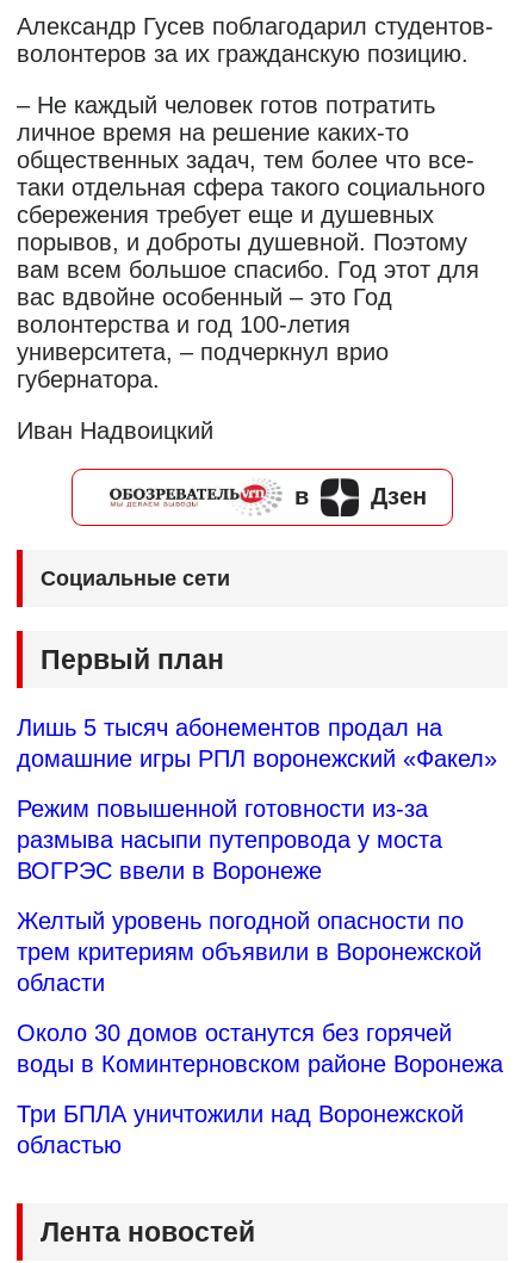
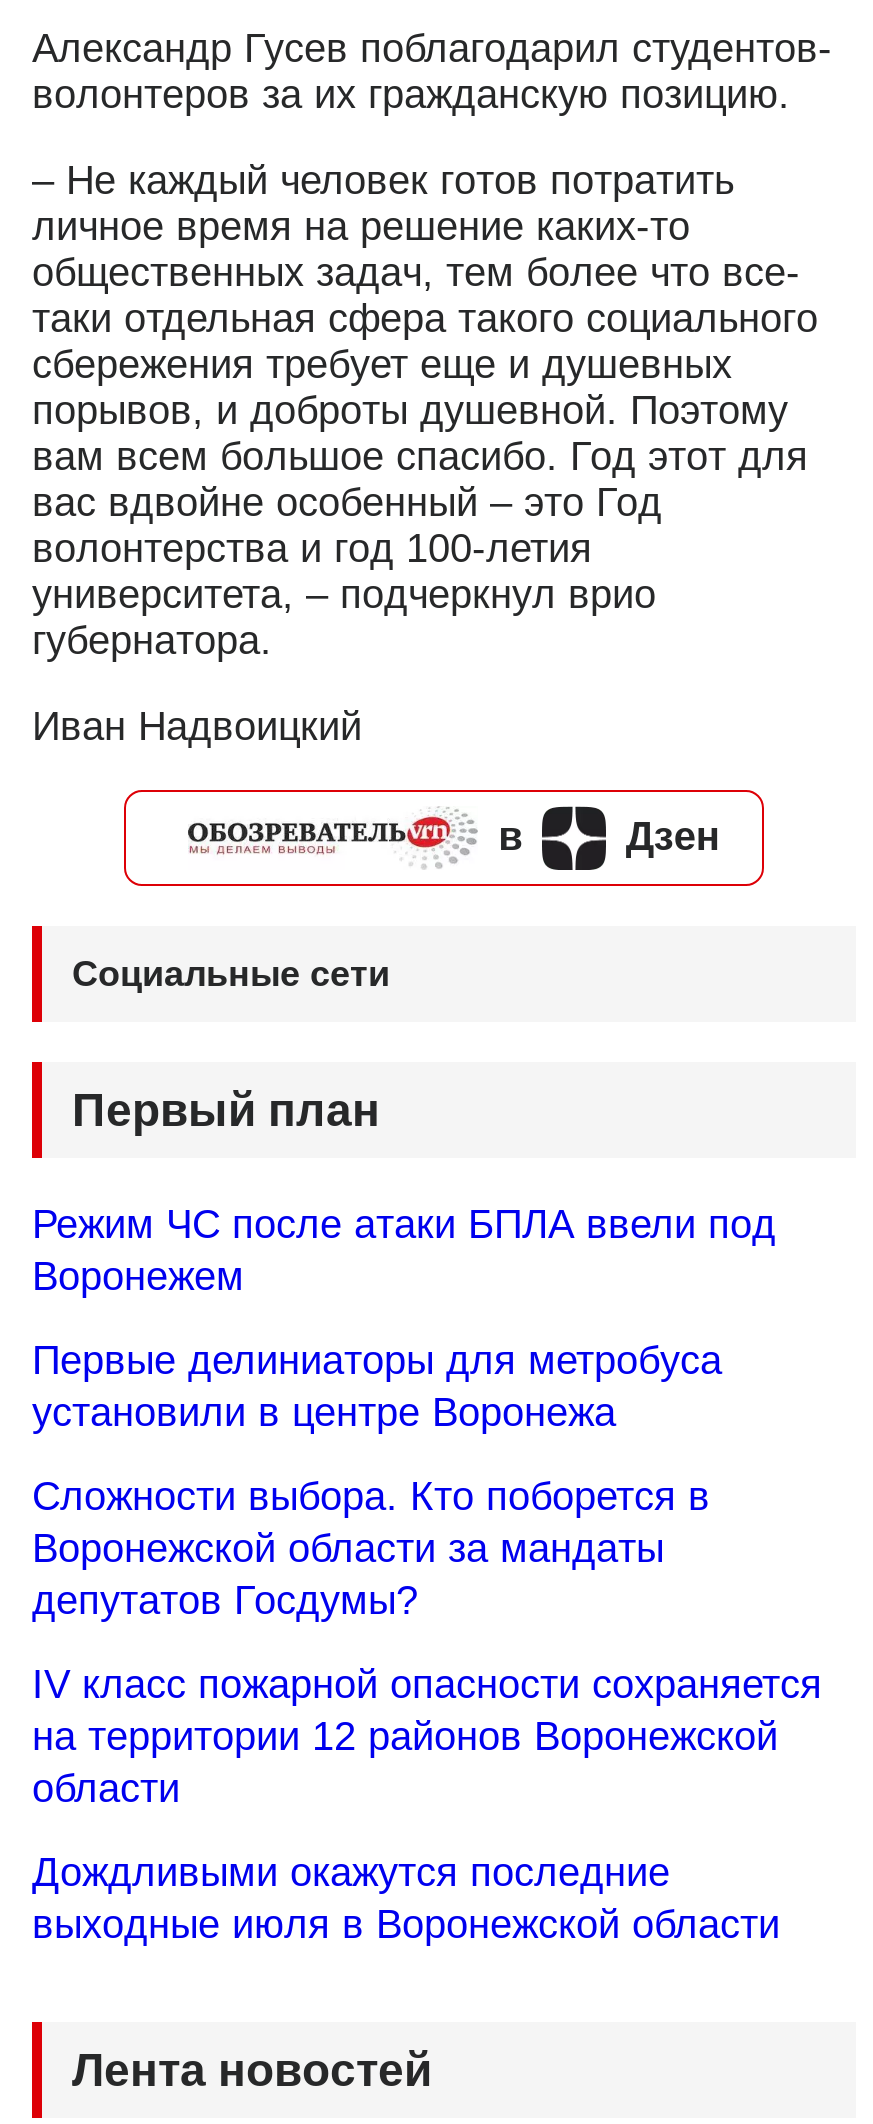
[17,714,497,965] Лишь 5 тысяч абонементов продал на | домашние игры РПЛ воронежский «Факел» | Режим повышенной готовности из-за | размыва насыпи путепровода у моста | ВОГРЭС ввели в Воронеже | Желтый уровень погодной опасности по | трем критериям объявили в Воронежской -> [32,1202,822,1758] Режим ЧС после атаки БПЛА ввели под | Воронежем | Первые делиниаторы для метробуса | установили в центре Воронежа | Сложности выбора. Кто поборется в | Воронежской области за мандаты | депутатов Госдумы? | IV класс пожарной опасности сохраняется | на территории 12 районов Воронежской
moved [17,969,105,996] -> [32,1766,180,1810]: области
[17,1019,503,1158] Около 30 домов останутся без горячей | воды в Коминтерновском районе Воронежа | Три БПЛА уничтожили над Воронежской | областью -> [32,1850,780,1946] Дождливыми окажутся последние | выходные июля в Воронежской области

